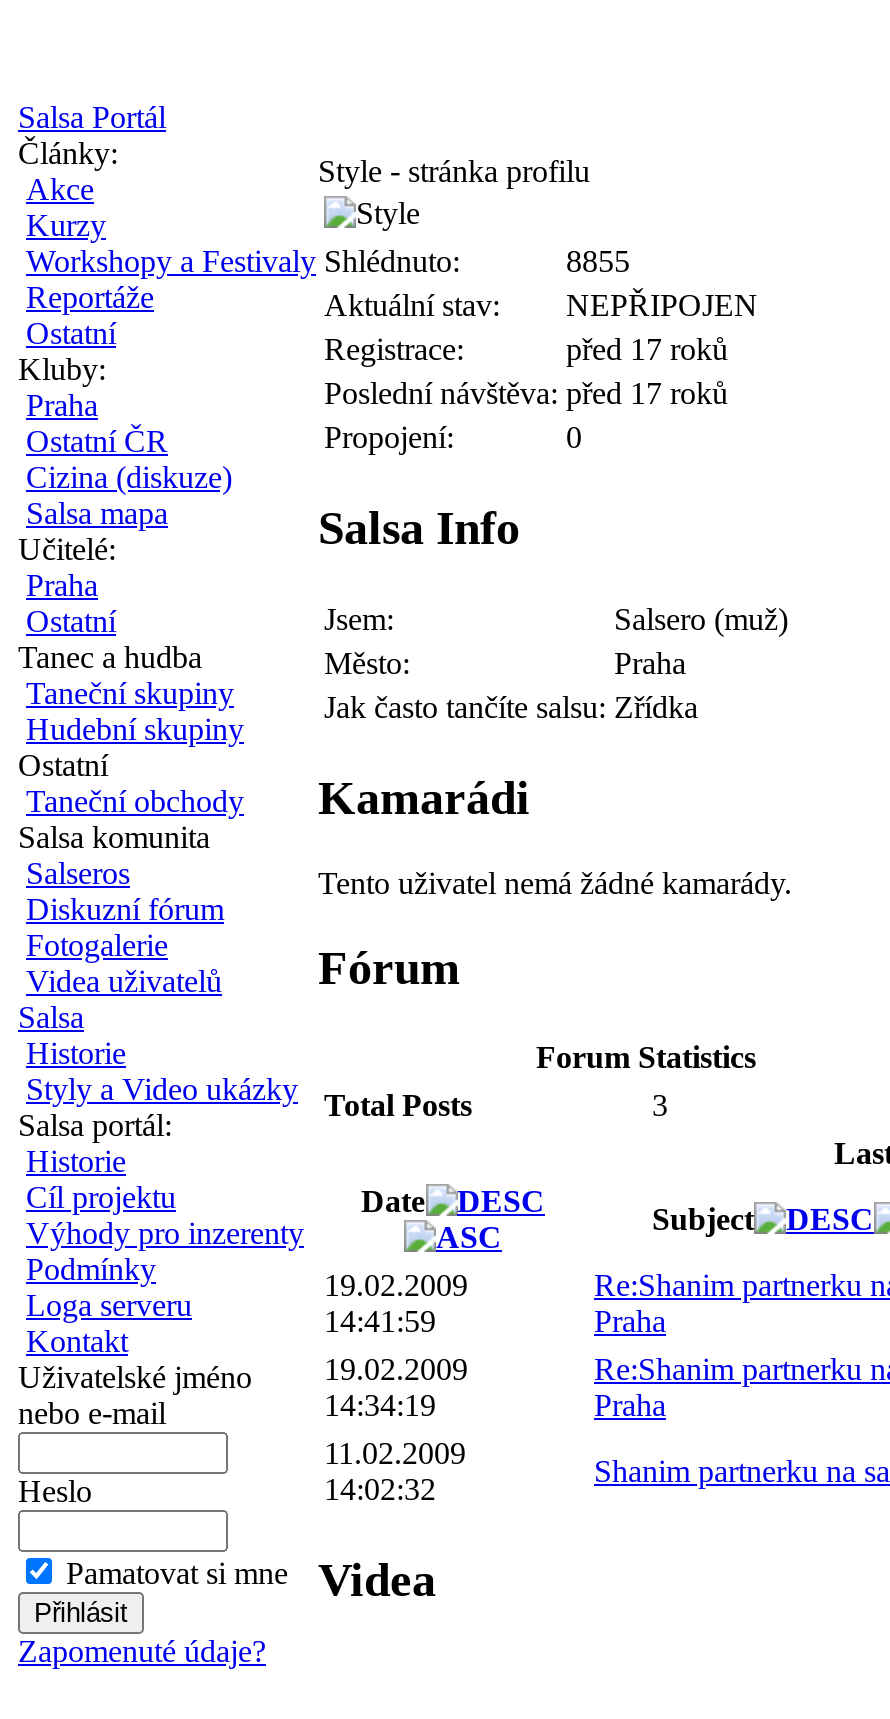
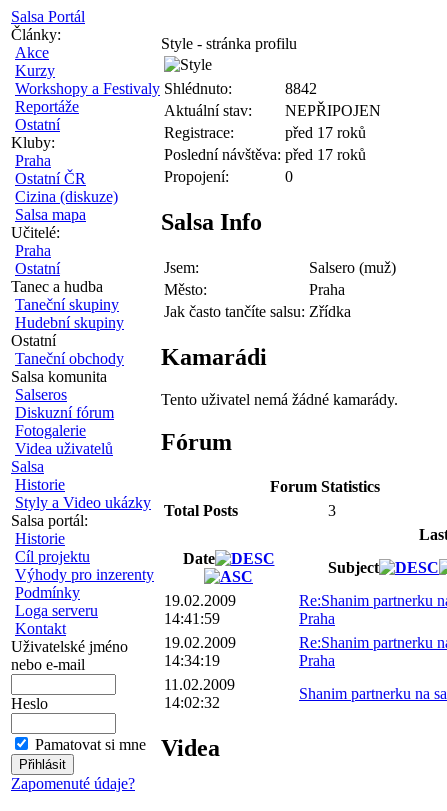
[566,244,630,278] 8855 -> [285,80,317,97] 8842

